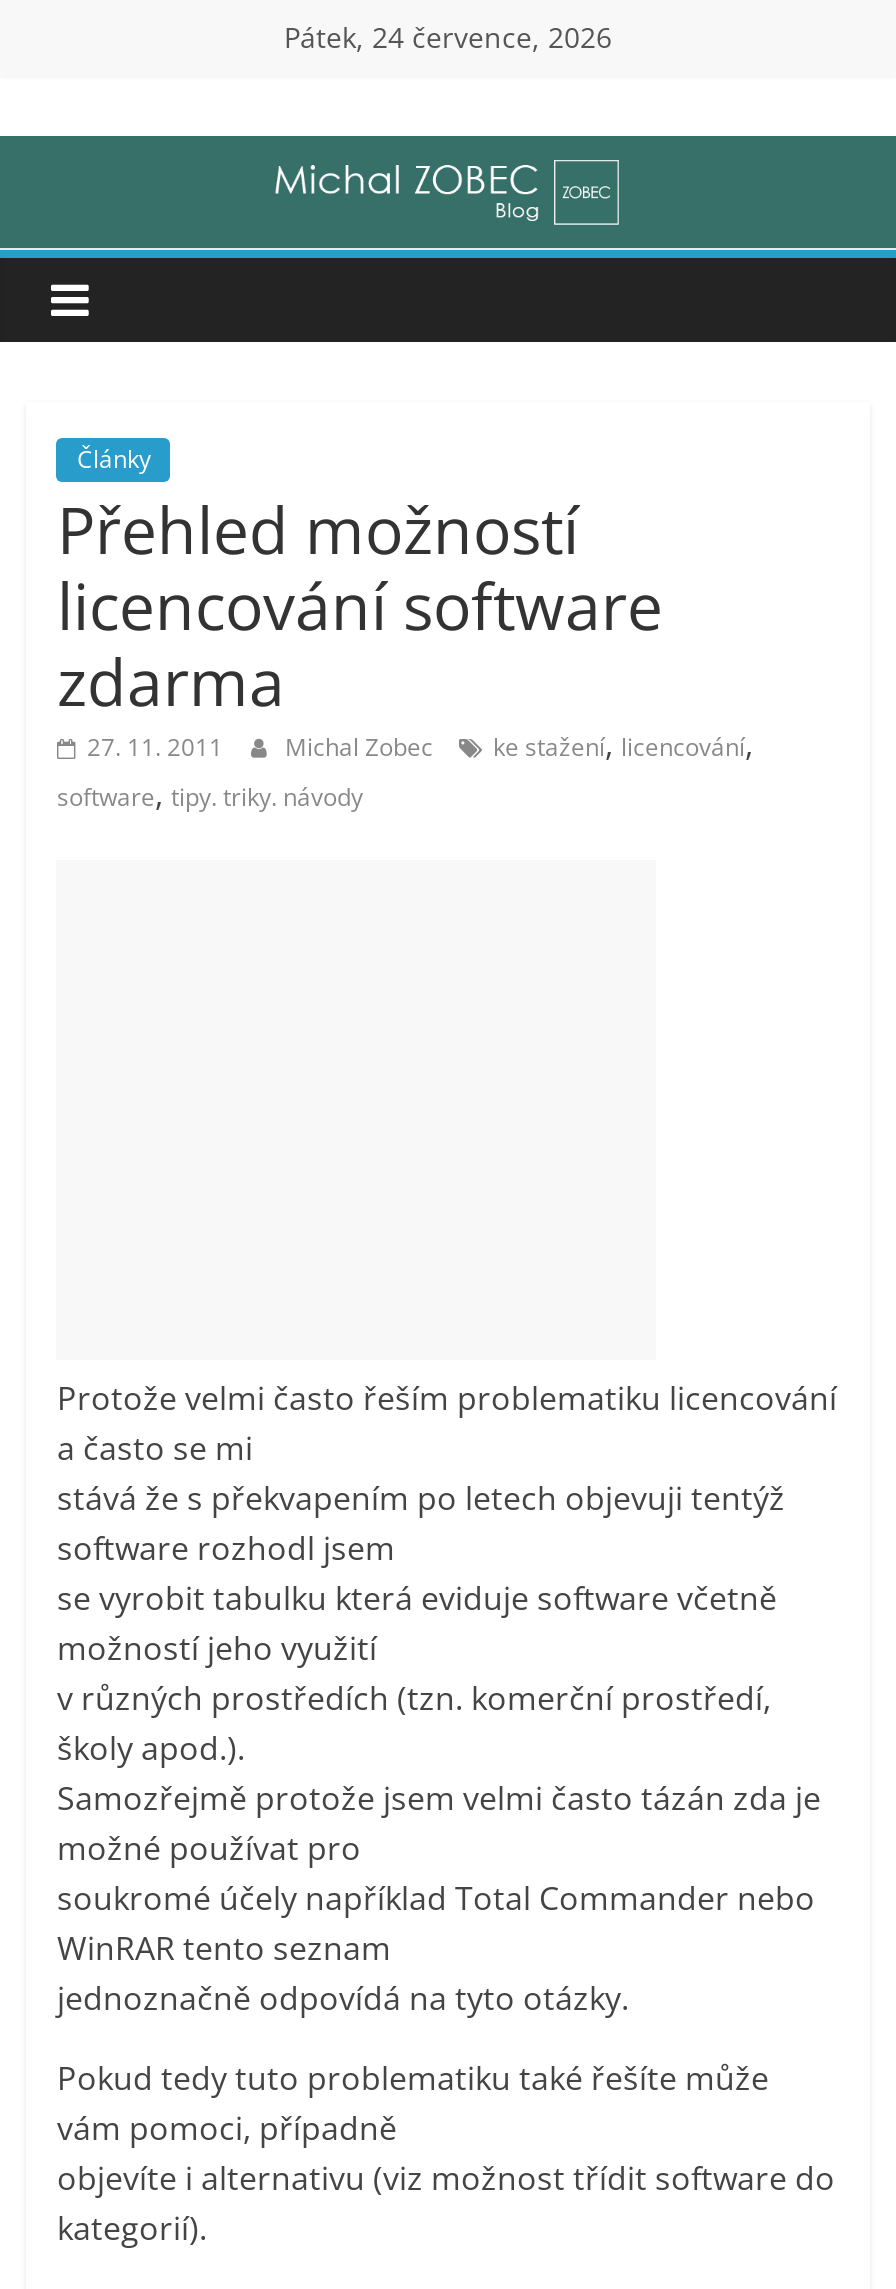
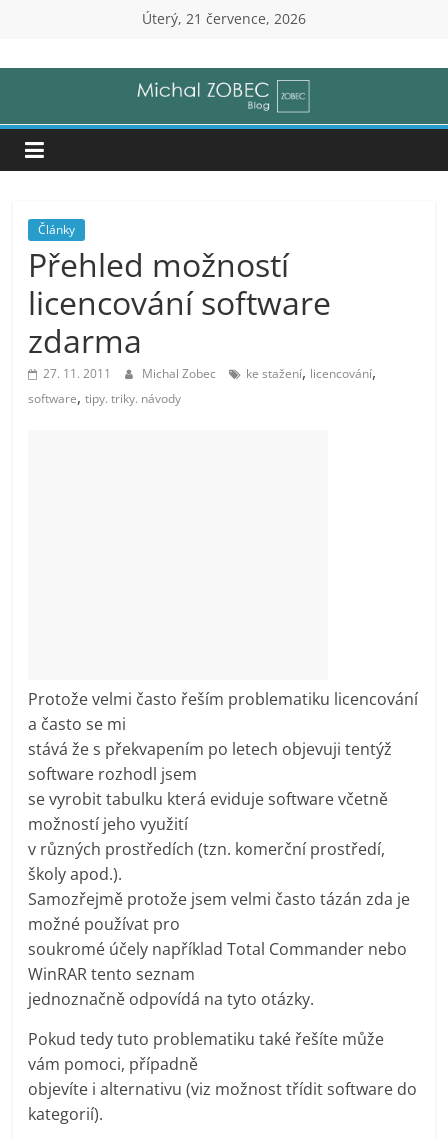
[284,18,612,56] Pátek, 24 července, 2026 -> [142,9,306,28] Úterý, 21 července, 2026

